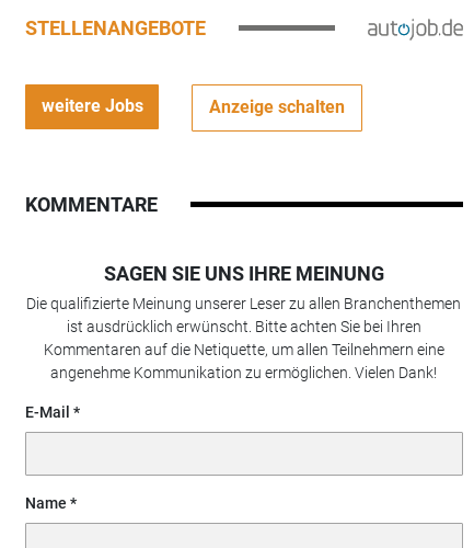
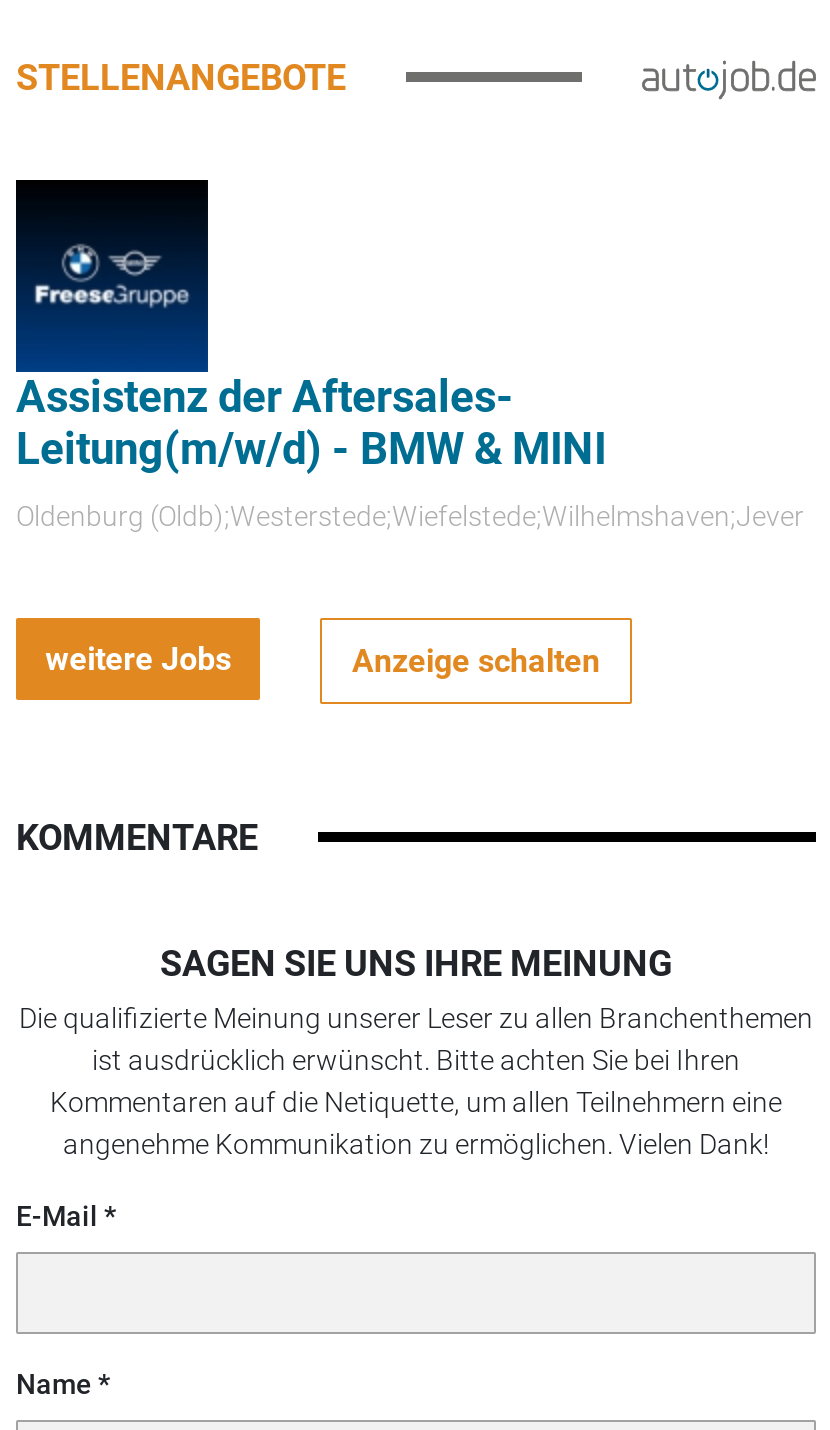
none -> [14,178,804,532] [image] | Assistenz der Aftersales- | Leitung(m/w/d) - BMW & MINI | Oldenburg (Oldb);Westerstede;Wiefelstede;Wilhelmshaven;Jever

